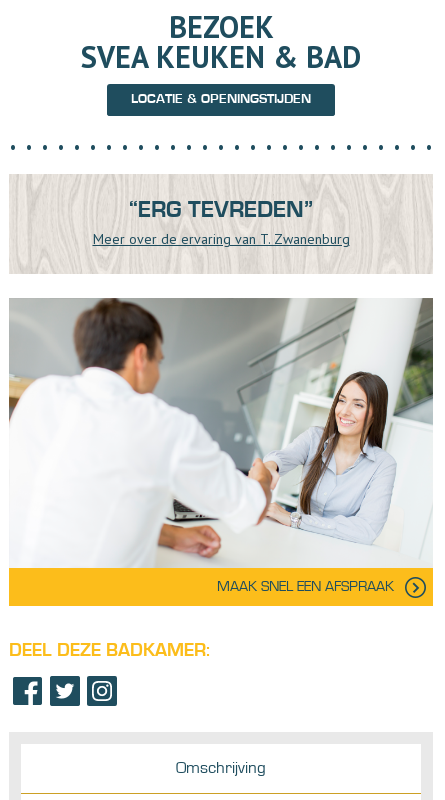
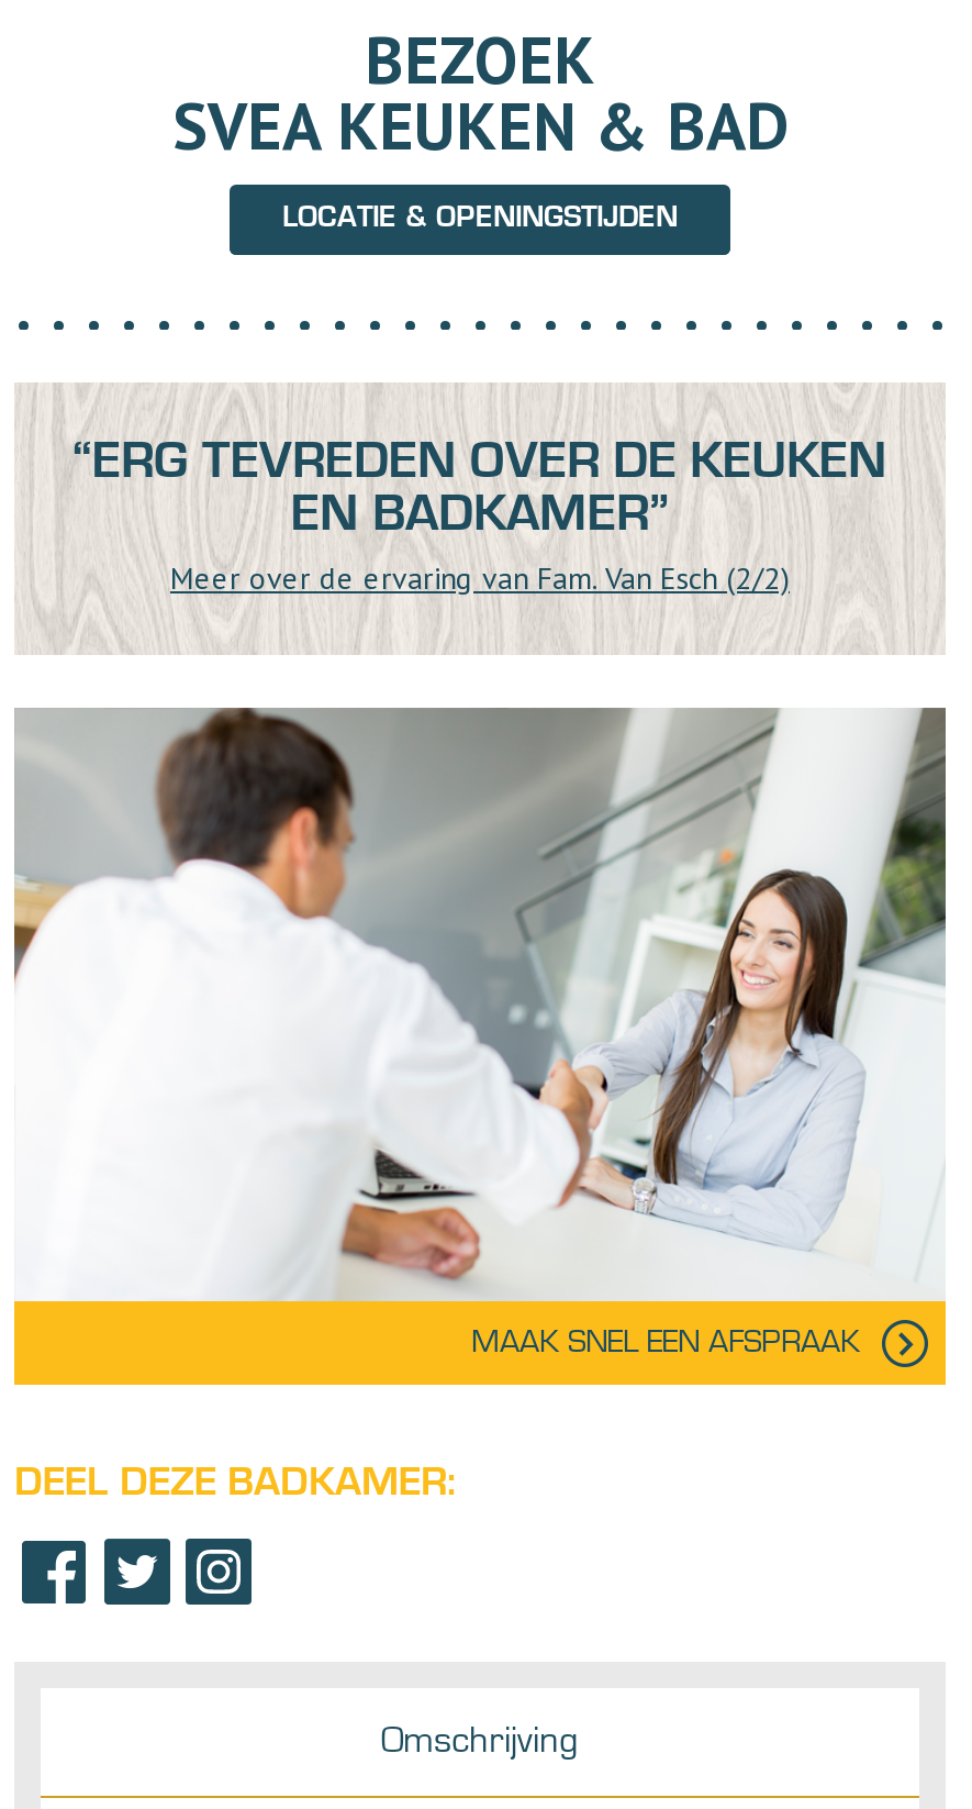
[92,198,349,248] “ERG TEVREDEN” | Meer over de ervaring van T. Zwanenburg -> [72,434,887,597] “ERG TEVREDEN OVER DE KEUKEN | EN BADKAMER” | Meer over de ervaring van Fam. Van Esch (2/2)

